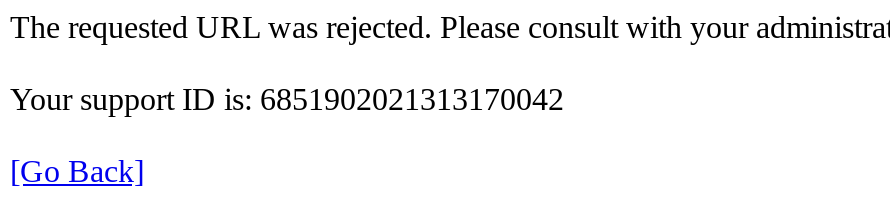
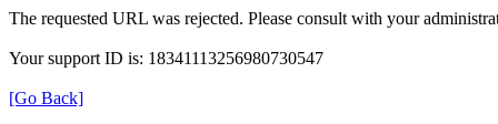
[10,82,564,116] Your support ID is: 6851902021313170042 -> [9,49,323,68] Your support ID is: 18341113256980730547

